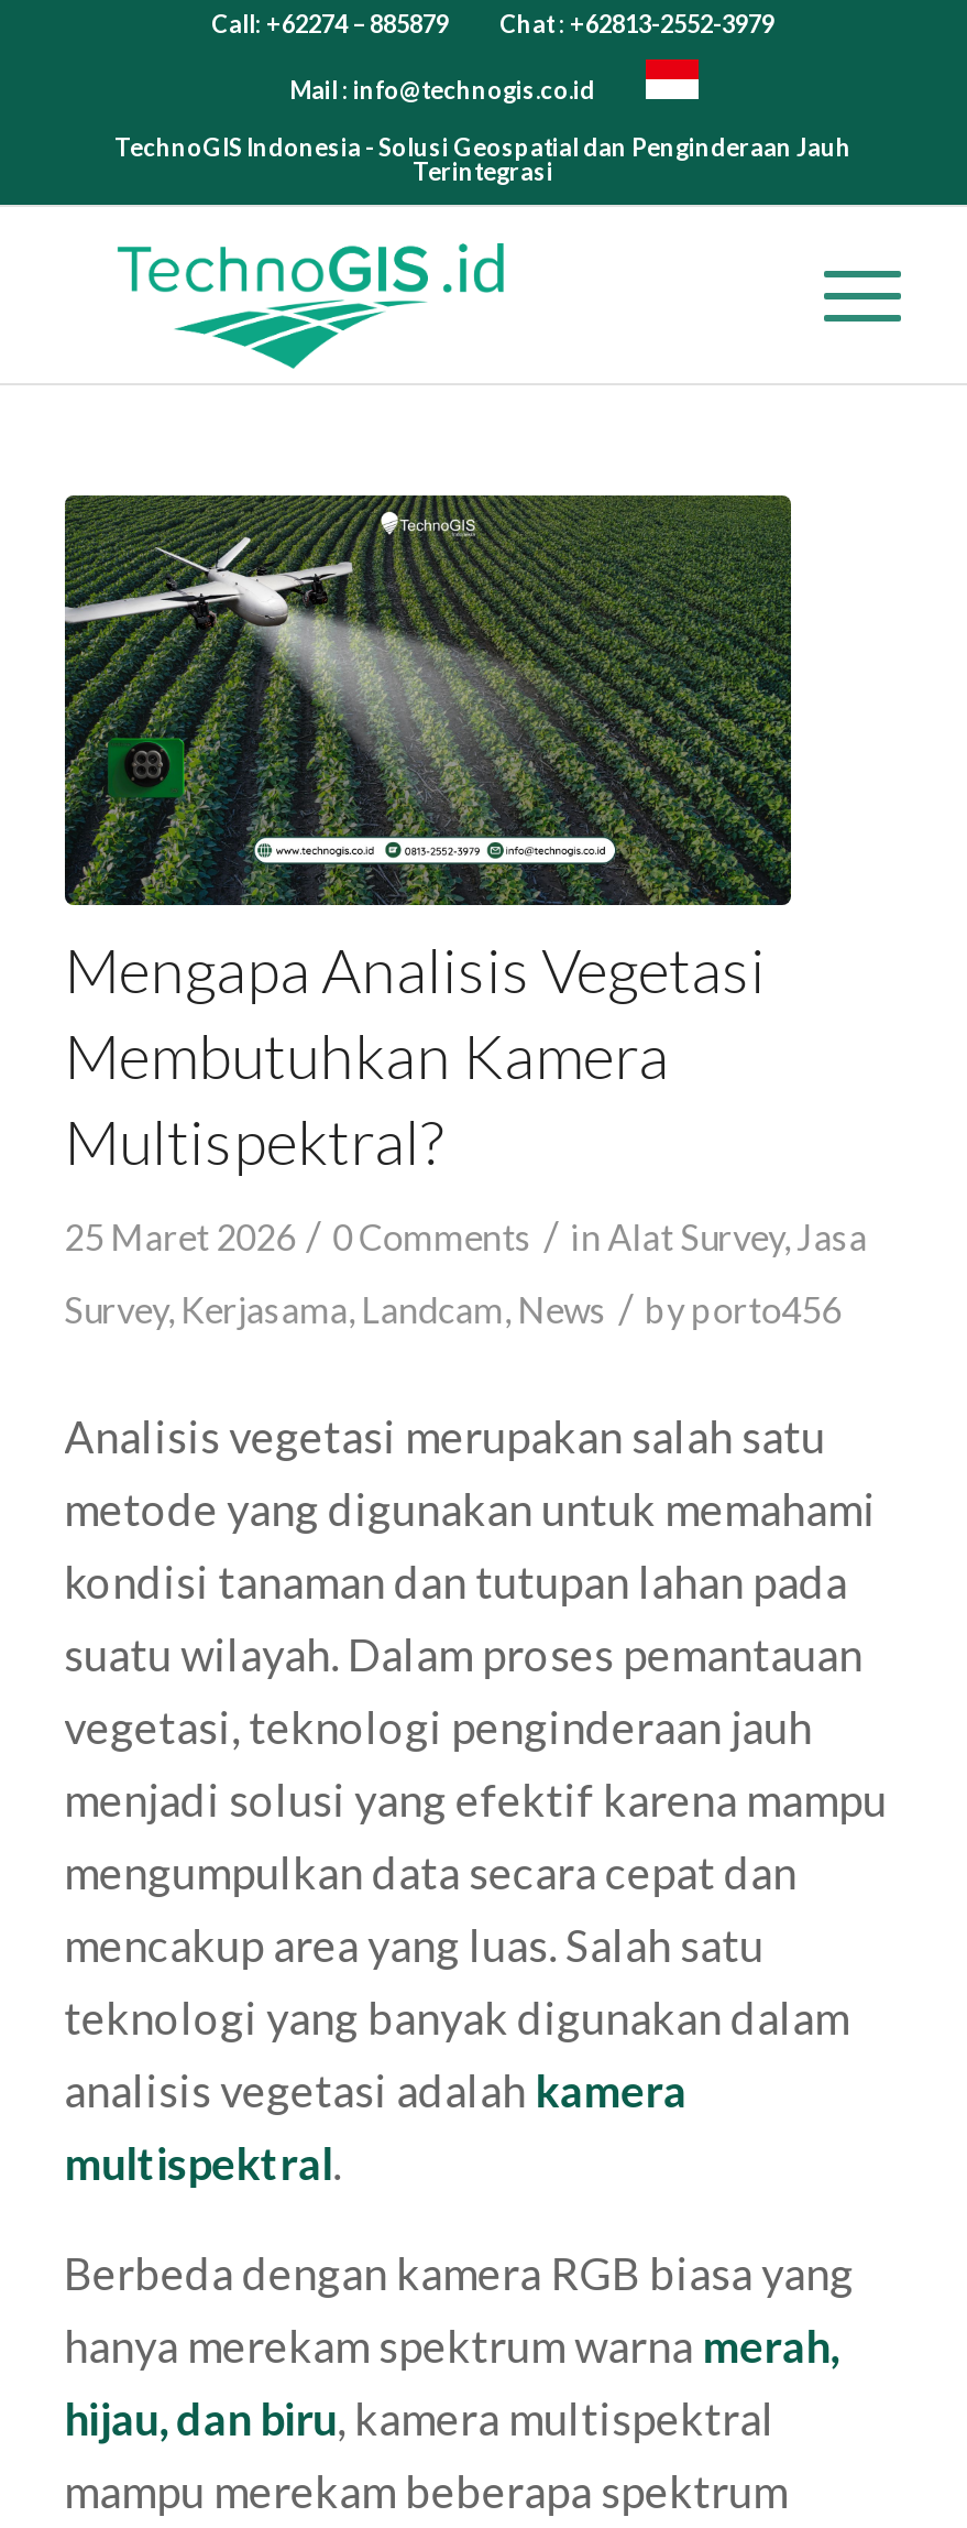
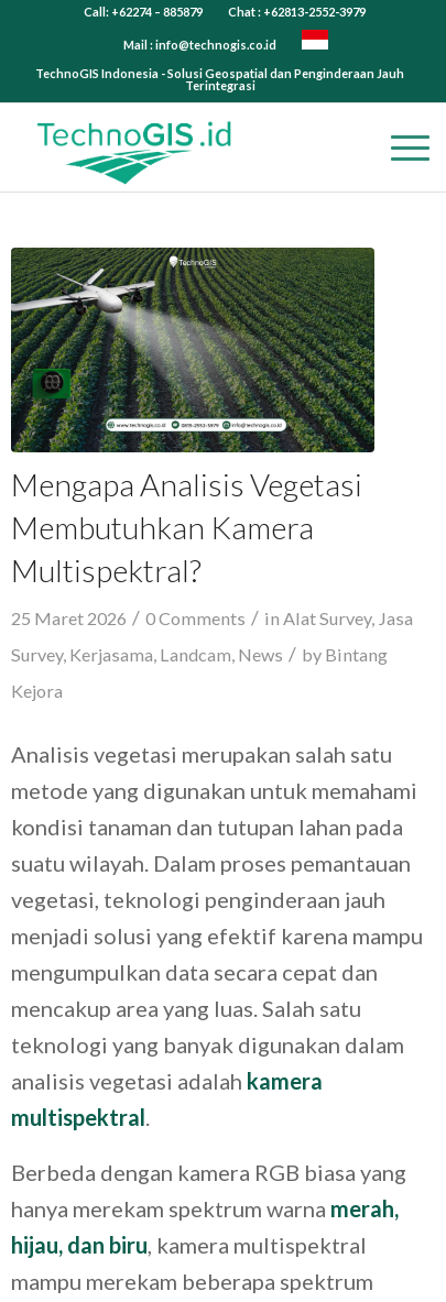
[64,1284,841,1332] Survey, Kerjasama, Landcam, News / byporto456 -> [11,642,387,701] Survey, Kerjasama, Landcam, News / by Bintang | Kejora

